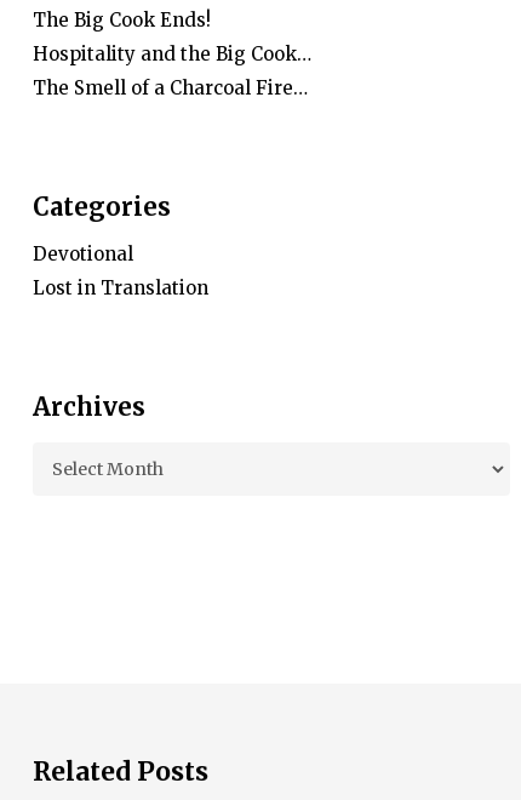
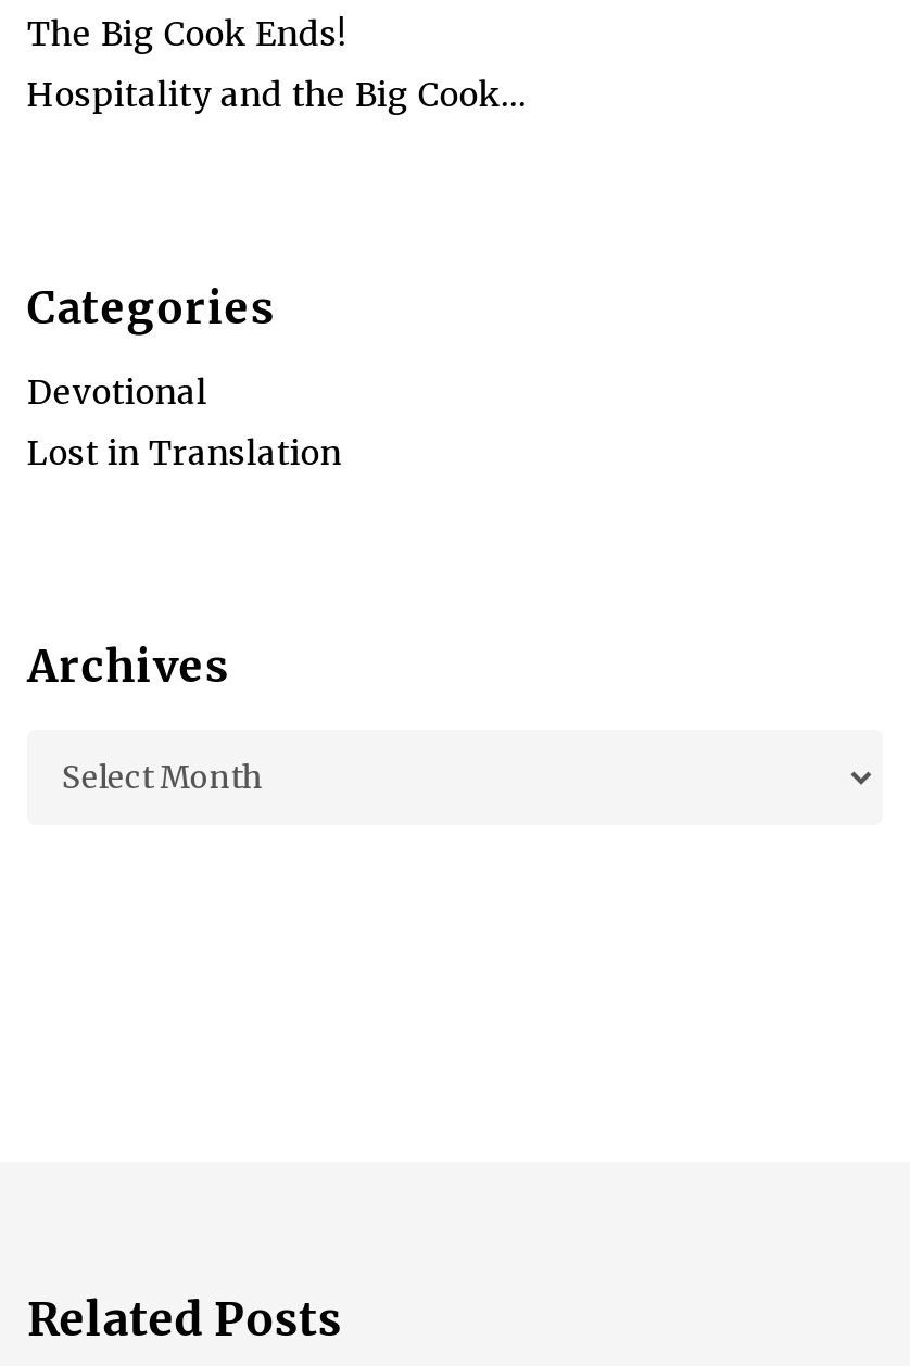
[33,76,308,99] The Smell of a Charcoal Fire… -> none

